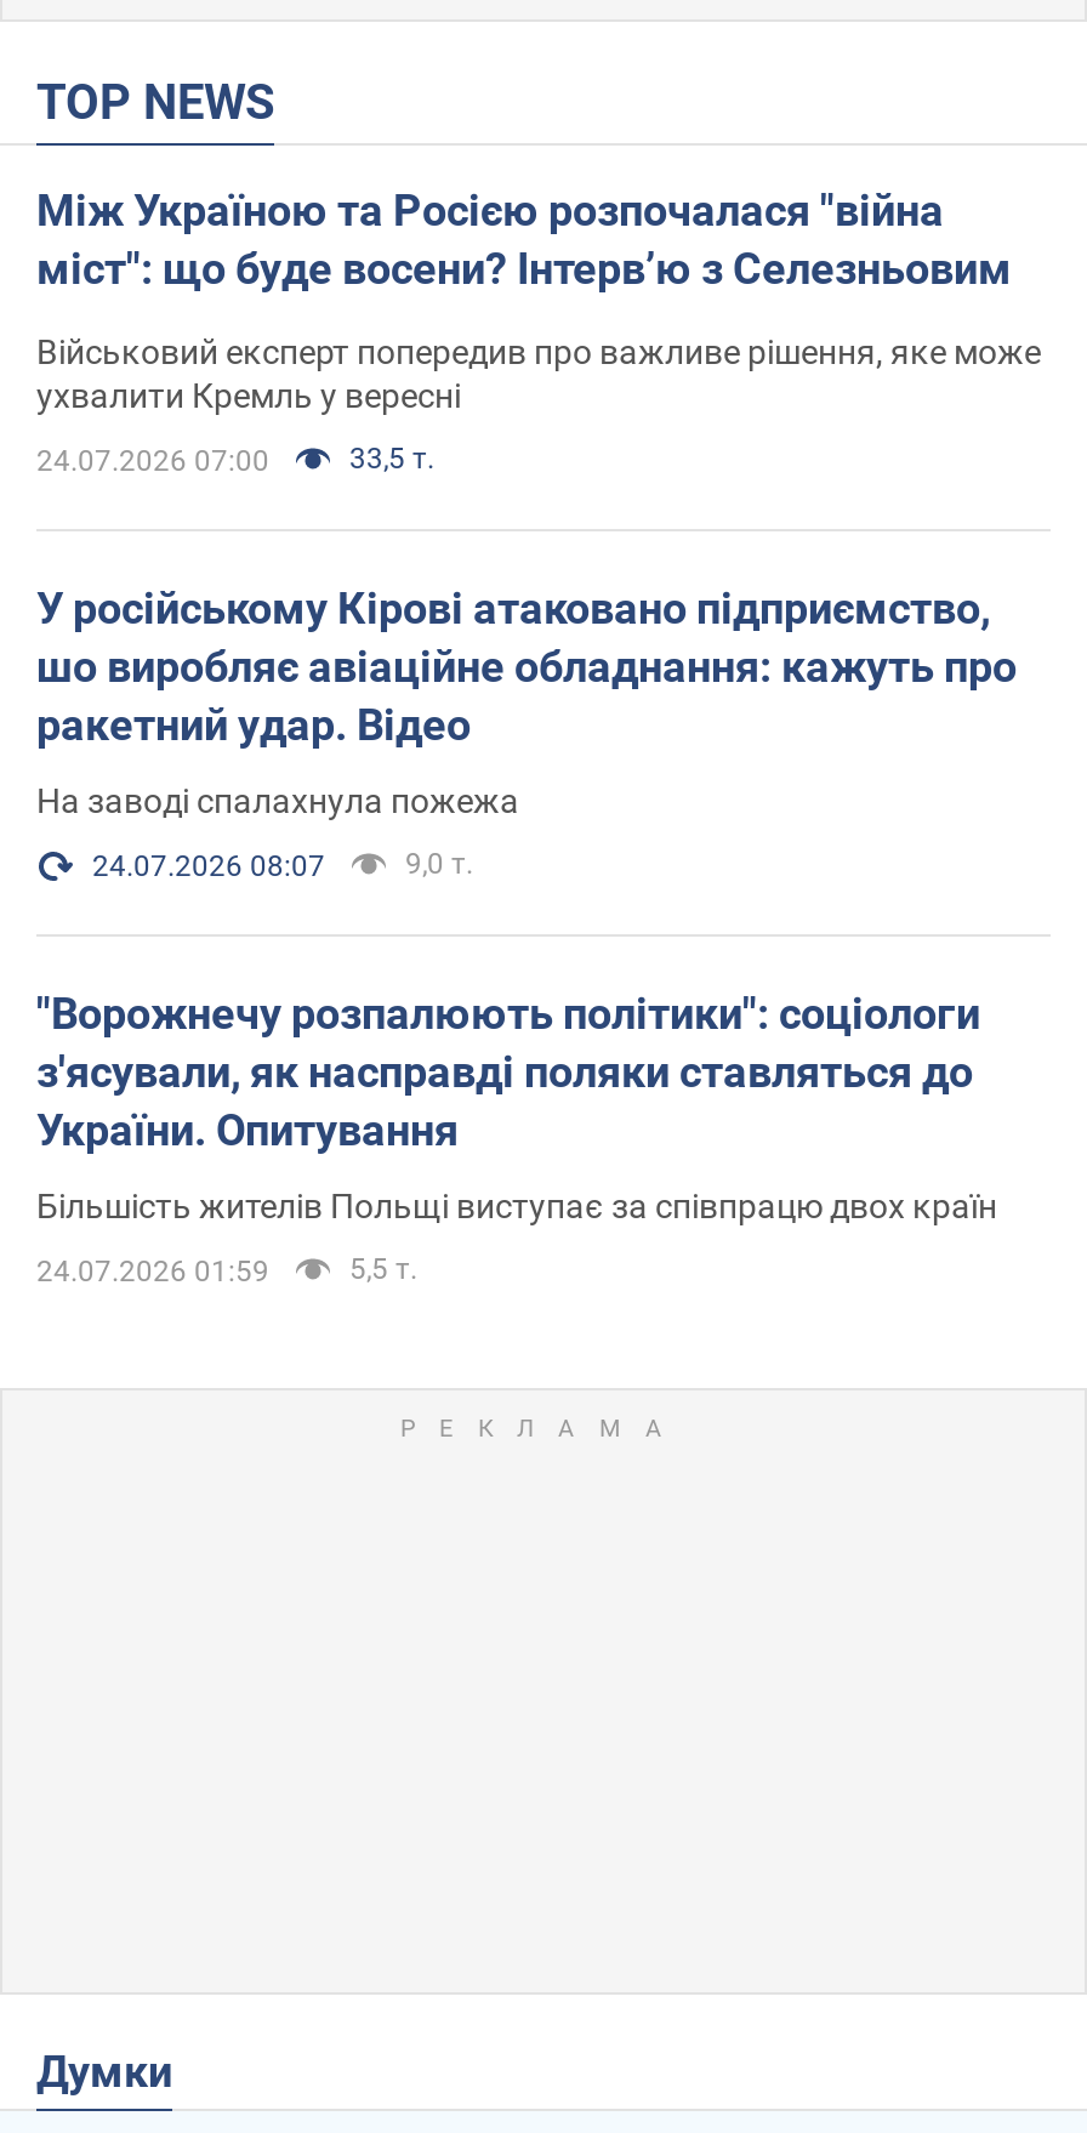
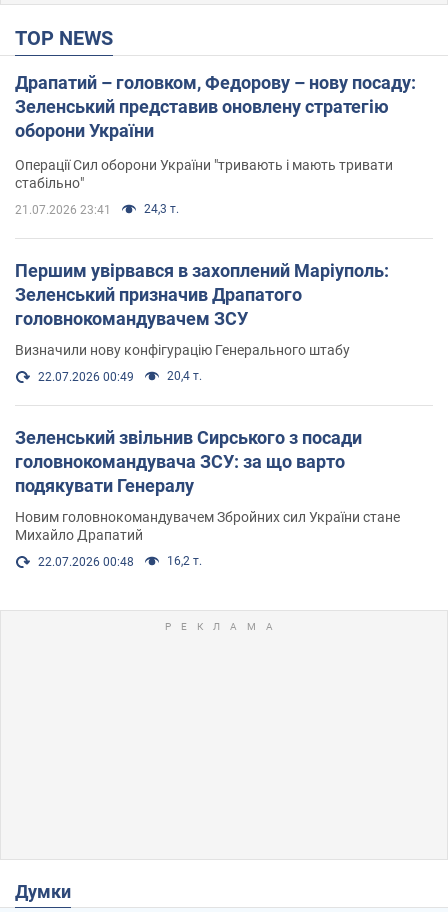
[36,184,1012,294] Між Україною та Росією розпочалася "війна | міст": що буде восени? Інтерв’ю з Селезньовим -> [15,72,416,141] Драпатий – головком, Федорову – нову посаду: | Зеленський представив оновлену стратегію | оборони України
[36,332,1041,415] Військовий експерт попередив про важливе рішення, яке може | ухвалити Кремль у вересні -> [15,157,393,191] Операції Сил оборони України "тривають і мають тривати | стабільно"
[36,442,434,478] 24.07.2026 07:00 | 33,5 т. -> [15,202,179,217] 21.07.2026 23:41 | 24,3 т.
[36,582,1017,750] У російському Кірові атаковано підприємство, | шо виробляє авіаційне обладнання: кажуть про | ракетний удар. Відео -> [15,260,389,329] Першим увірвався в захоплений Маріуполь: | Зеленський призначив Драпатого | головнокомандувачем ЗСУ
[36,781,519,820] На заводі спалахнула пожежа -> [15,342,350,358] Визначили нову конфігурацію Генерального штабу
[92,847,473,883] 24.07.2026 08:07 | 9,0 т. -> [38,369,202,384] 22.07.2026 00:49 | 20,4 т.
[36,988,980,1155] "Ворожнечу розпалюють політики": соціологи | з'ясували, як насправді поляки ставляться до | України. Опитування -> [15,427,362,496] Зеленський звільнив Сирського з посади | головнокомандувача ЗСУ: за що варто | подякувати Генералу
[36,1187,997,1225] Більшість жителів Польщі виступає за співпрацю двох країн -> [15,509,400,543] Новим головнокомандувачем Збройних сил України стане | Михайло Драпатий
[36,1252,417,1289] 24.07.2026 01:59 | 5,5 т. -> [38,554,202,569] 22.07.2026 00:48 | 16,2 т.

